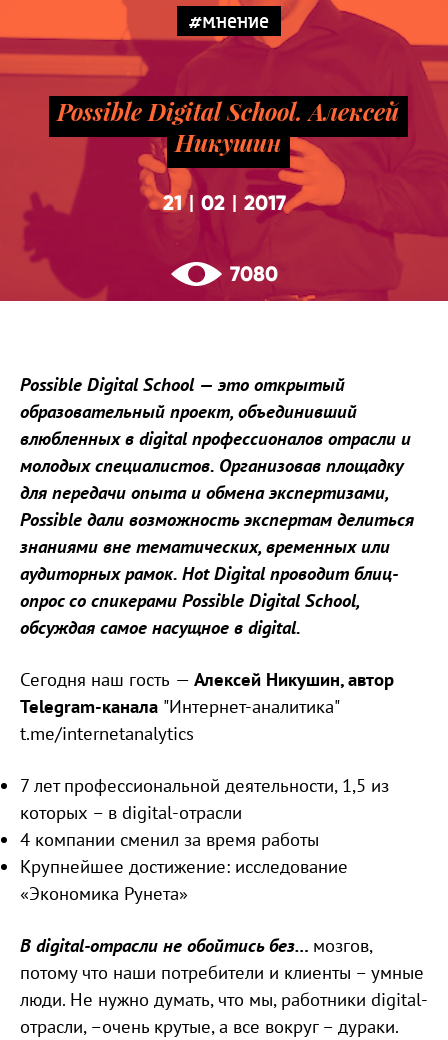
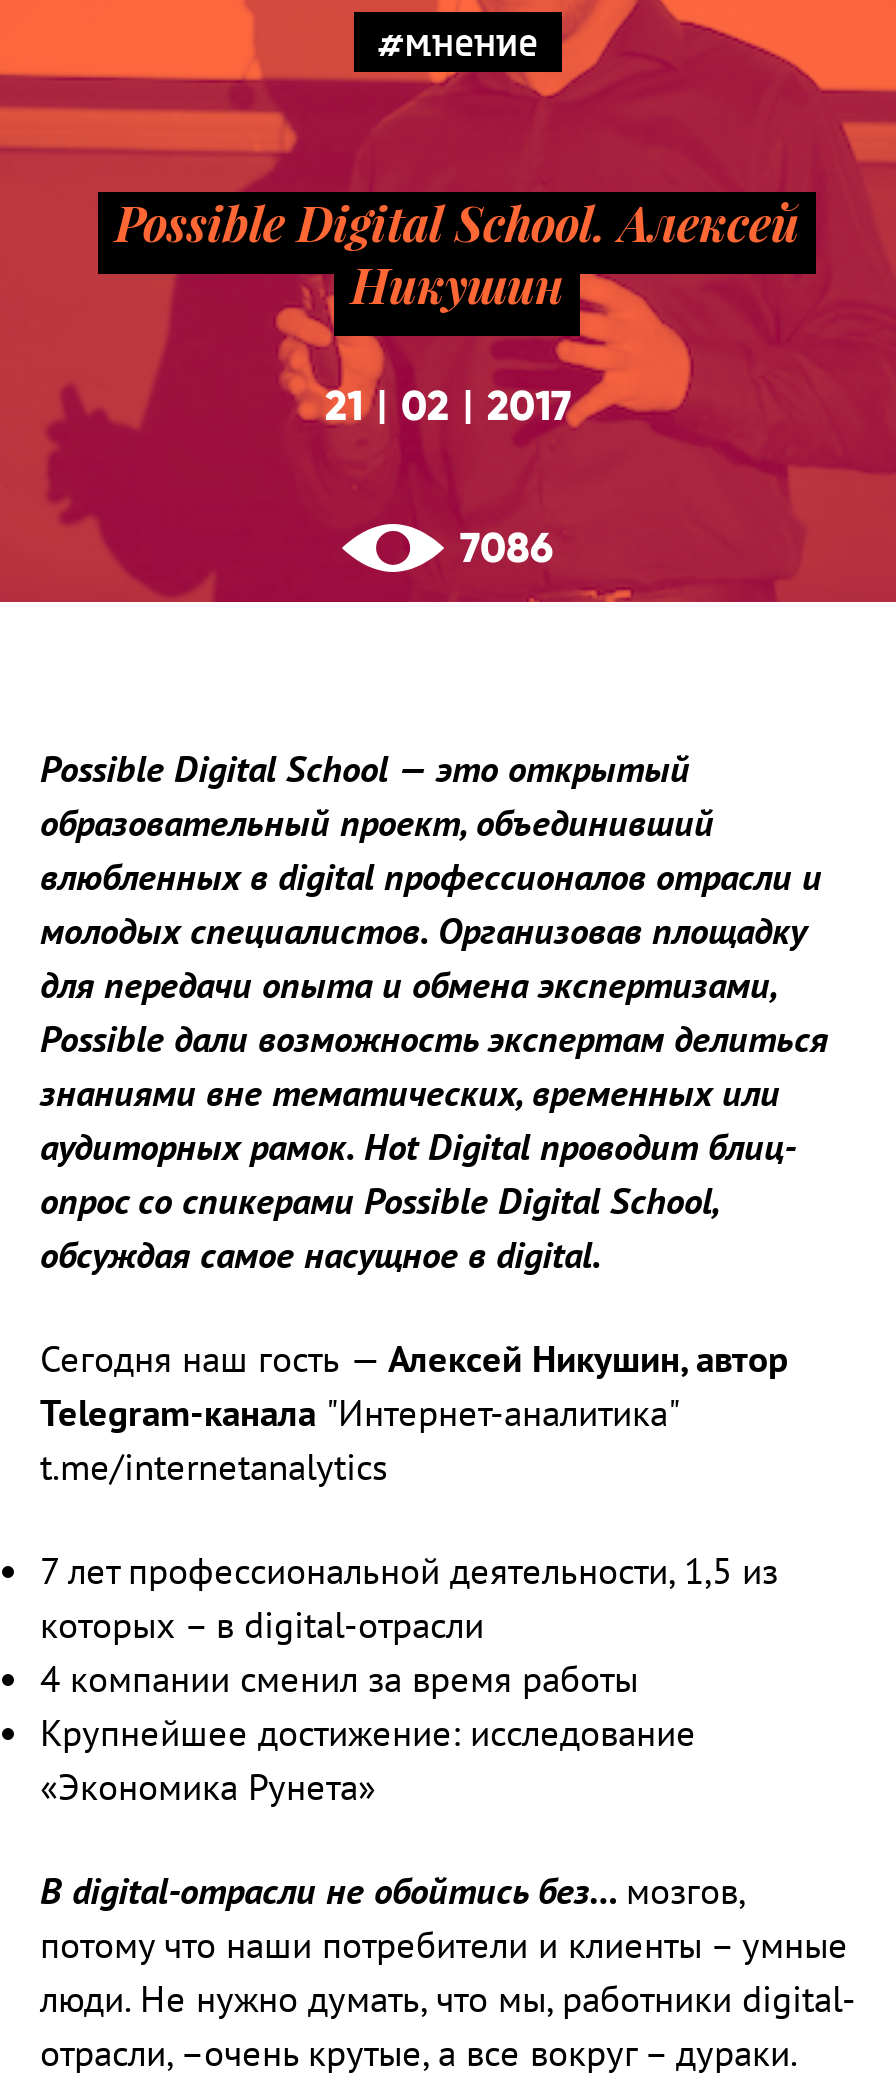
[229,260,277,286] 7080 -> [460,521,554,573] 7086

